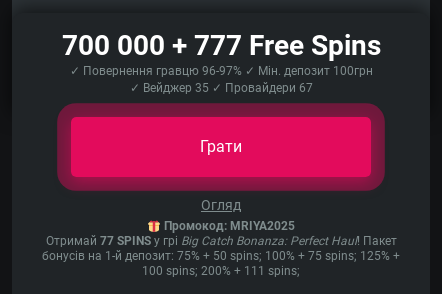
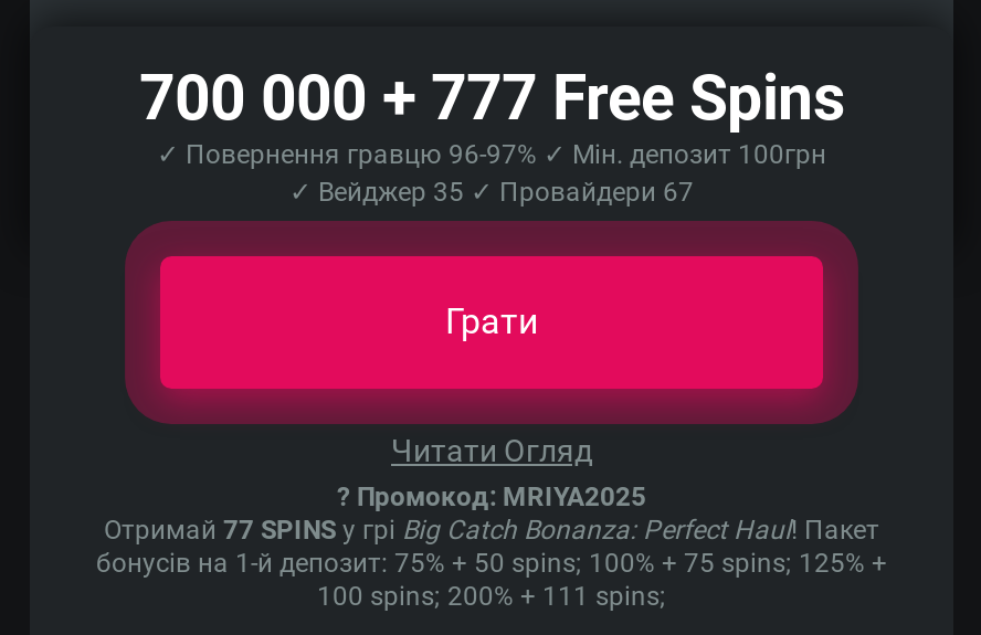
[161,197,295,233] Огляд | Промокод: MRIYA2025 -> [337,434,646,513] Читати Огляд | ? Промокод: MRIYA2025

